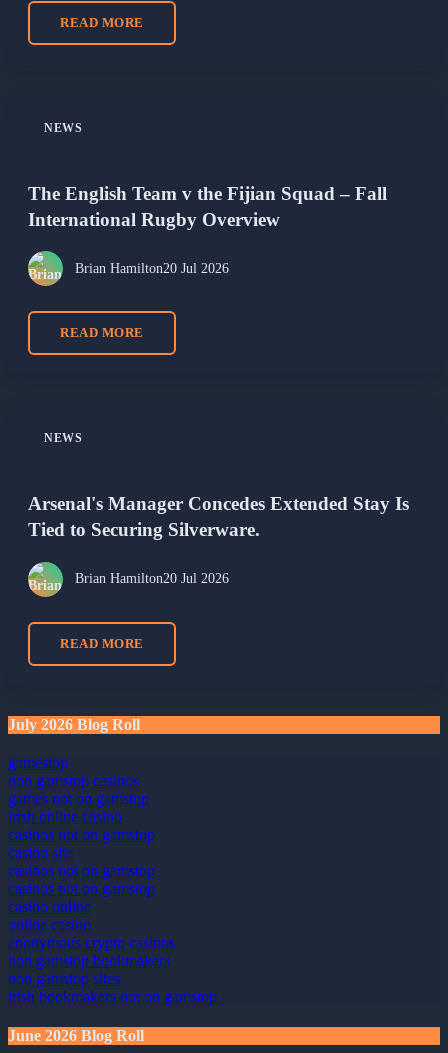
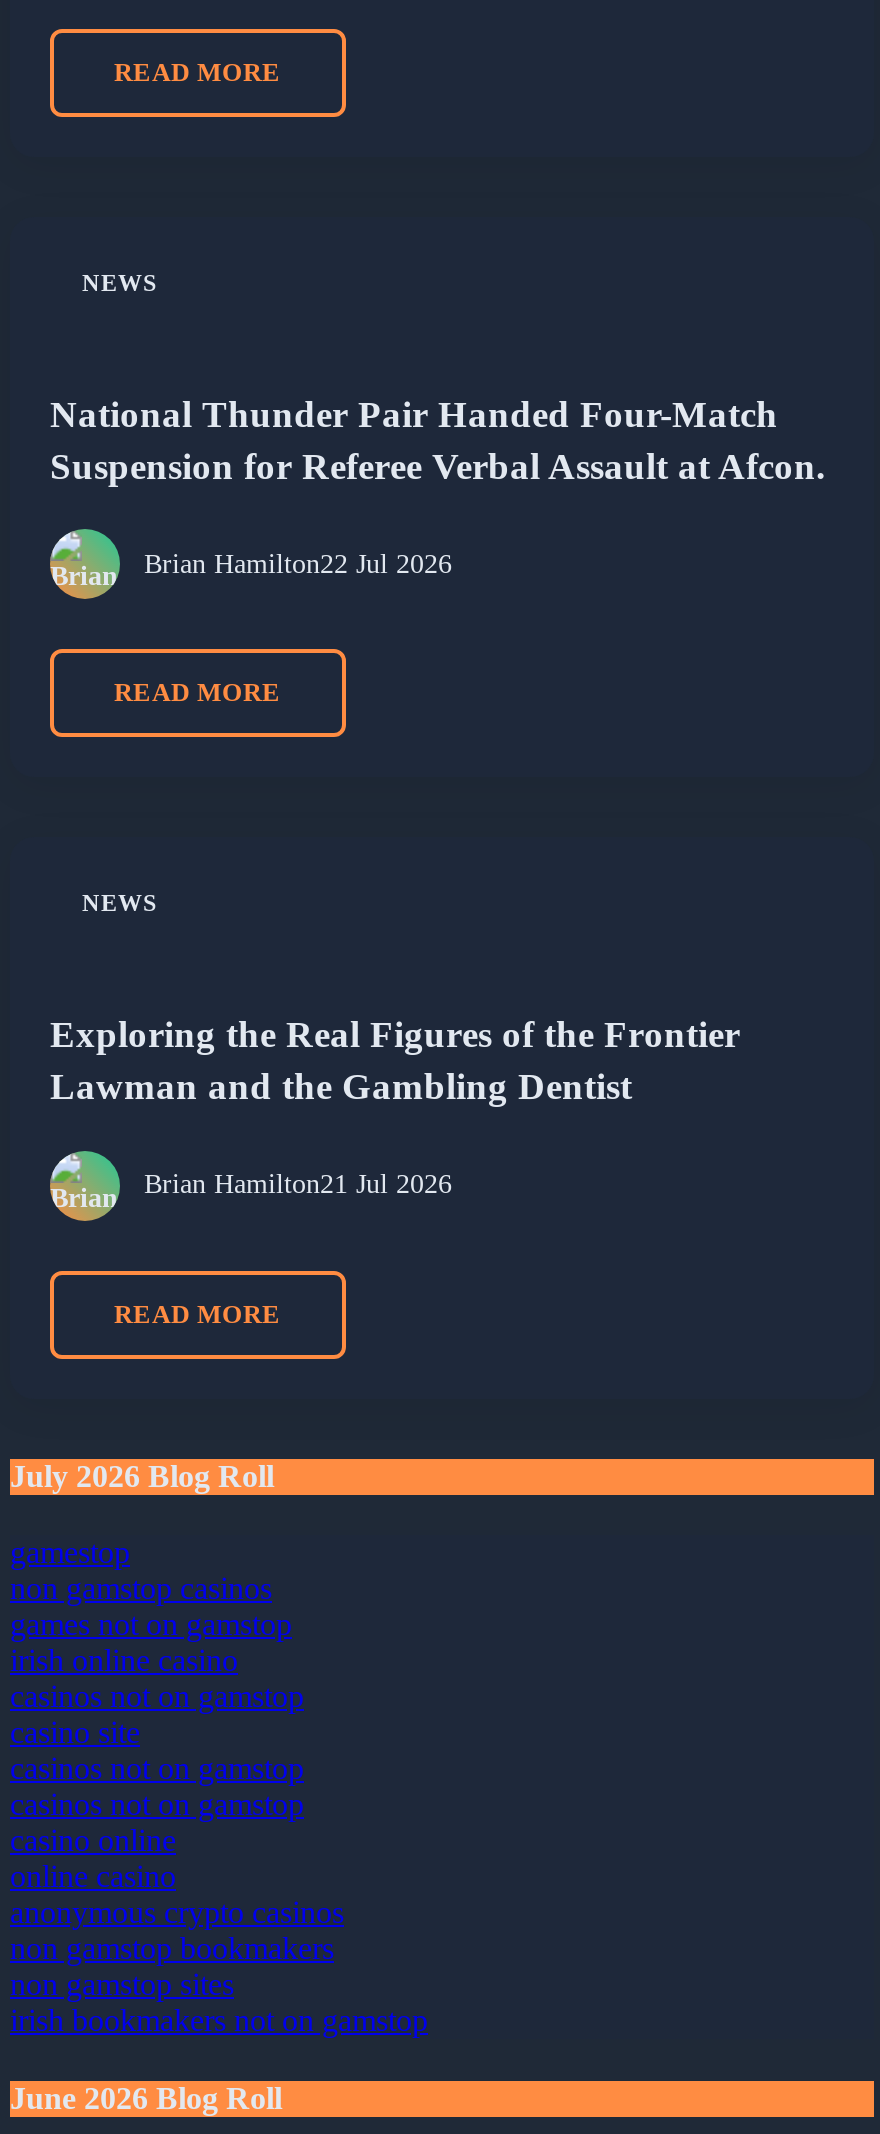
[28,183,387,230] The English Team v the Fijian Squad – Fall | International Rugby Overview -> [50,392,826,486] National Thunder Pair Handed Four-Match | Suspension for Referee Verbal Assault at Afcon.
[75,261,229,276] Brian Hamilton20 Jul 2026 -> [144,549,452,579] Brian Hamilton22 Jul 2026
[28,493,409,540] Arsenal's Manager Concedes Extended Stay Is | Tied to Securing Silverware. -> [50,1013,740,1107] Exploring the Real Figures of the Frontier | Lawman and the Gambling Dentist
[75,571,229,586] Brian Hamilton20 Jul 2026 -> [144,1170,452,1200] Brian Hamilton21 Jul 2026

